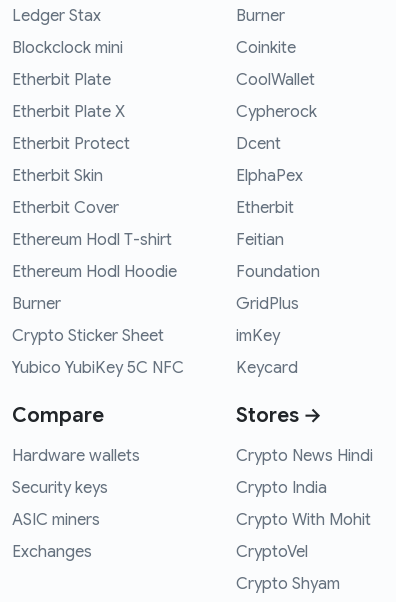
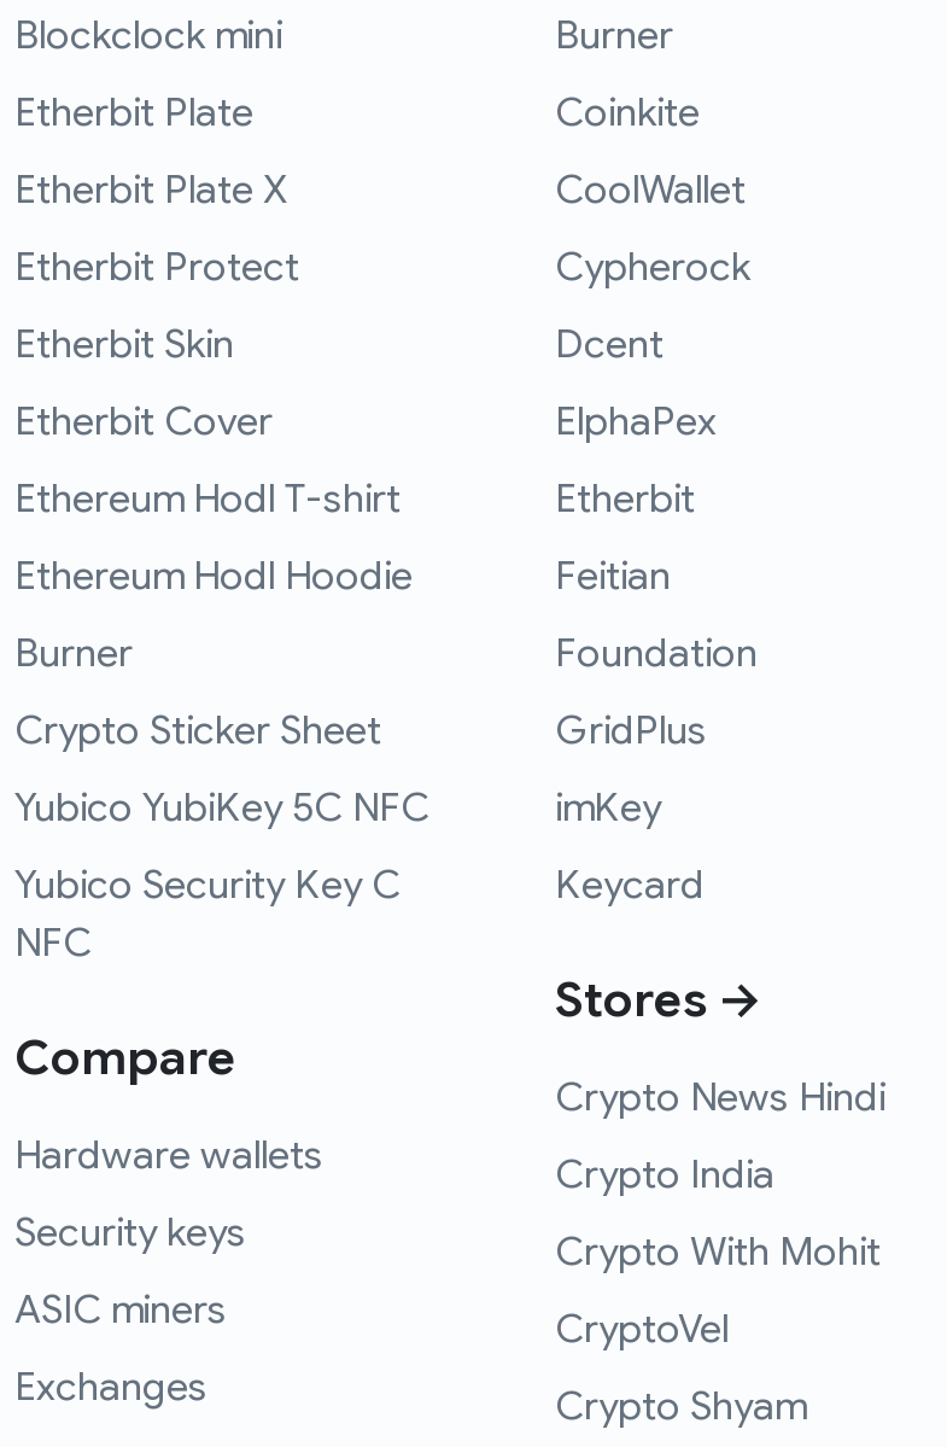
[12,6,101,26] Ledger Stax -> none
moved [12,38,184,378] -> [14,13,429,833]: Blockclock mini | Etherbit Plate | Etherbit Plate X | ... | Crypto Sticker Sheet | Yubico YubiKey 5C NFC
none -> [14,862,401,969] Yubico Security Key C | NFC
moved [12,403,140,562] -> [14,1029,323,1413]: Compare | Hardware wallets | Security keys | ASIC miners | Exchanges

